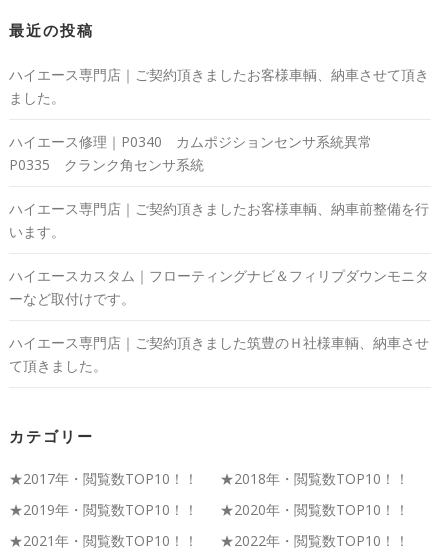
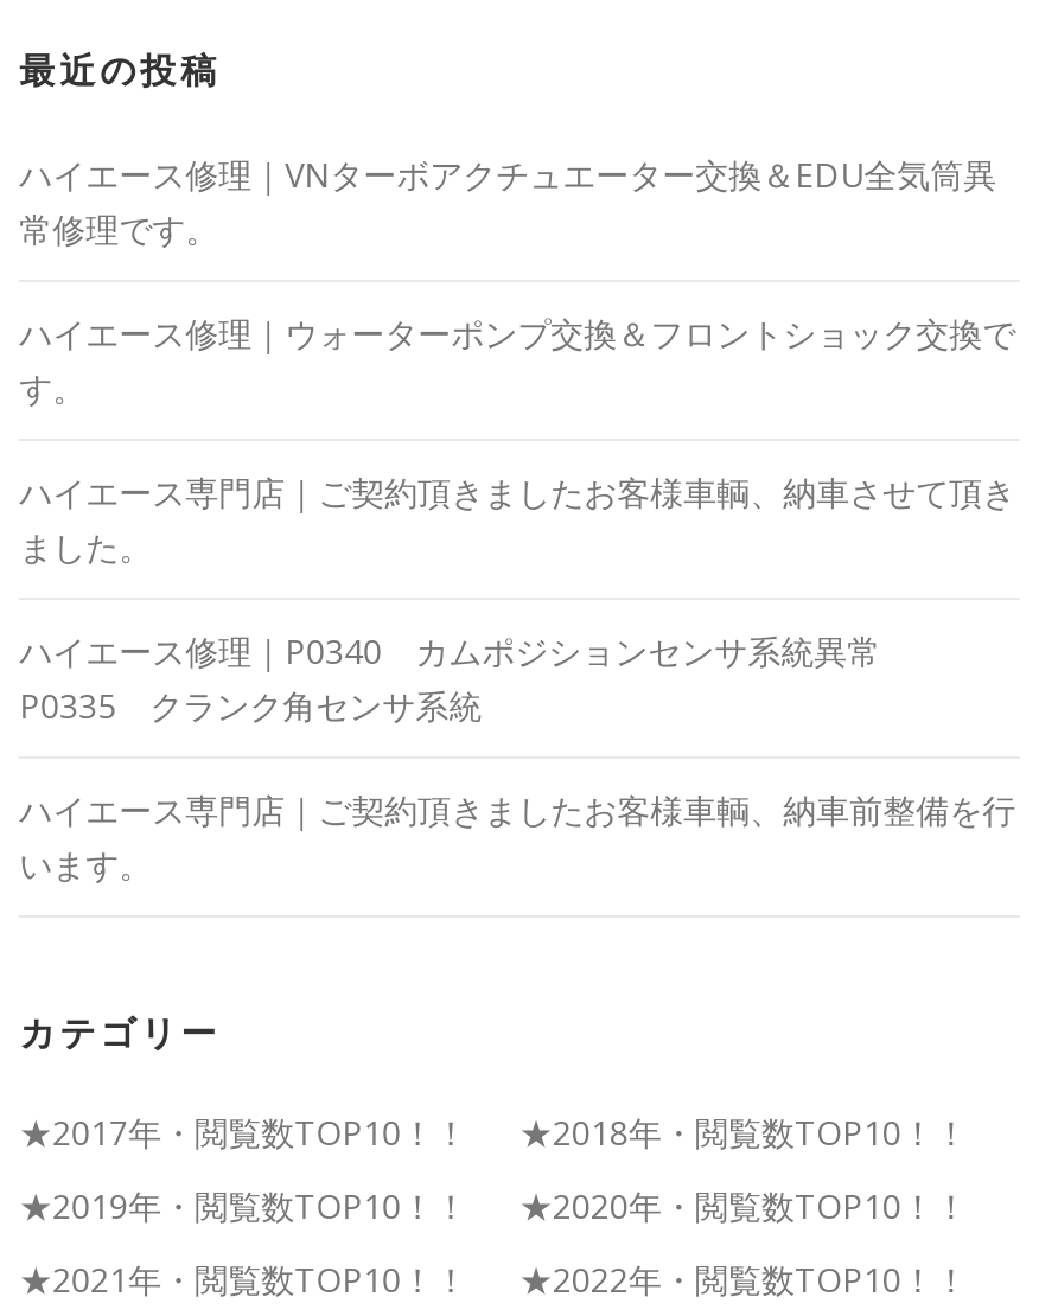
none -> [19,153,1016,411] ハイエース修理｜VNターボアクチュエーター交換＆EDU全気筒異 | 常修理です。 | ハイエース修理｜ウォーターポンプ交換＆フロントショック交換で | す。
moved [9,65,429,241] -> [19,470,1016,888]: ハイエース専門店｜ご契約頂きましたお客様車輌、納車させて頂き | ました。 | ハイエース修理｜P0340 カムポジションセンサ系統異常 | P0335 クランク角センサ系統 | ハイエース専門店｜ご契約頂きましたお客様車輌、納車前整備を行 | います。
[9,266,429,375] ハイエースカスタム｜フローティングナビ＆フィリプダウンモニタ | ーなど取付けです。 | ハイエース専門店｜ご契約頂きました筑豊のＨ社様車輌、納車させ | て頂きました。 -> none

